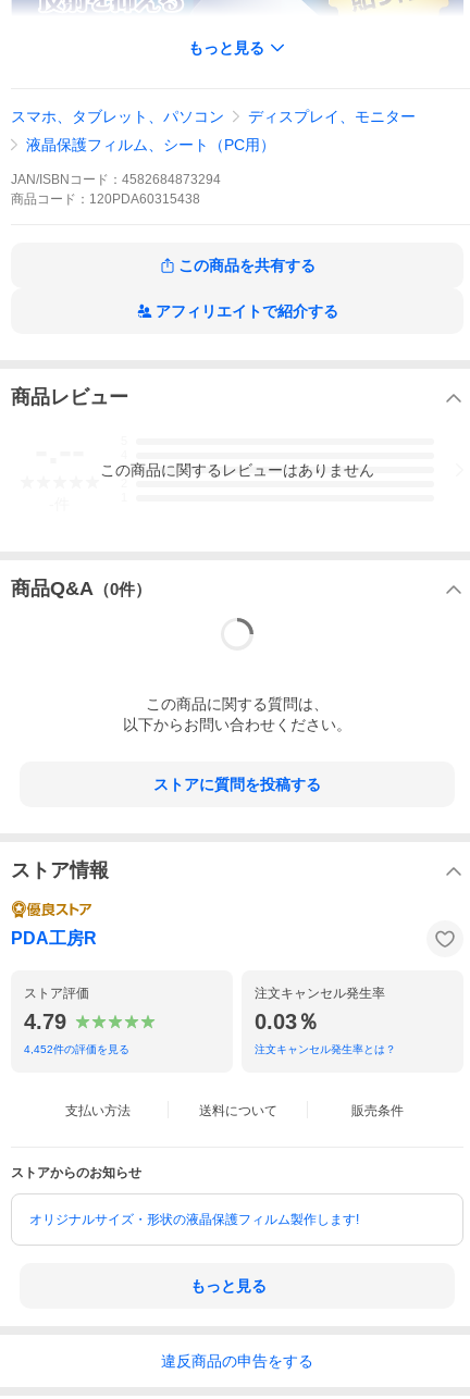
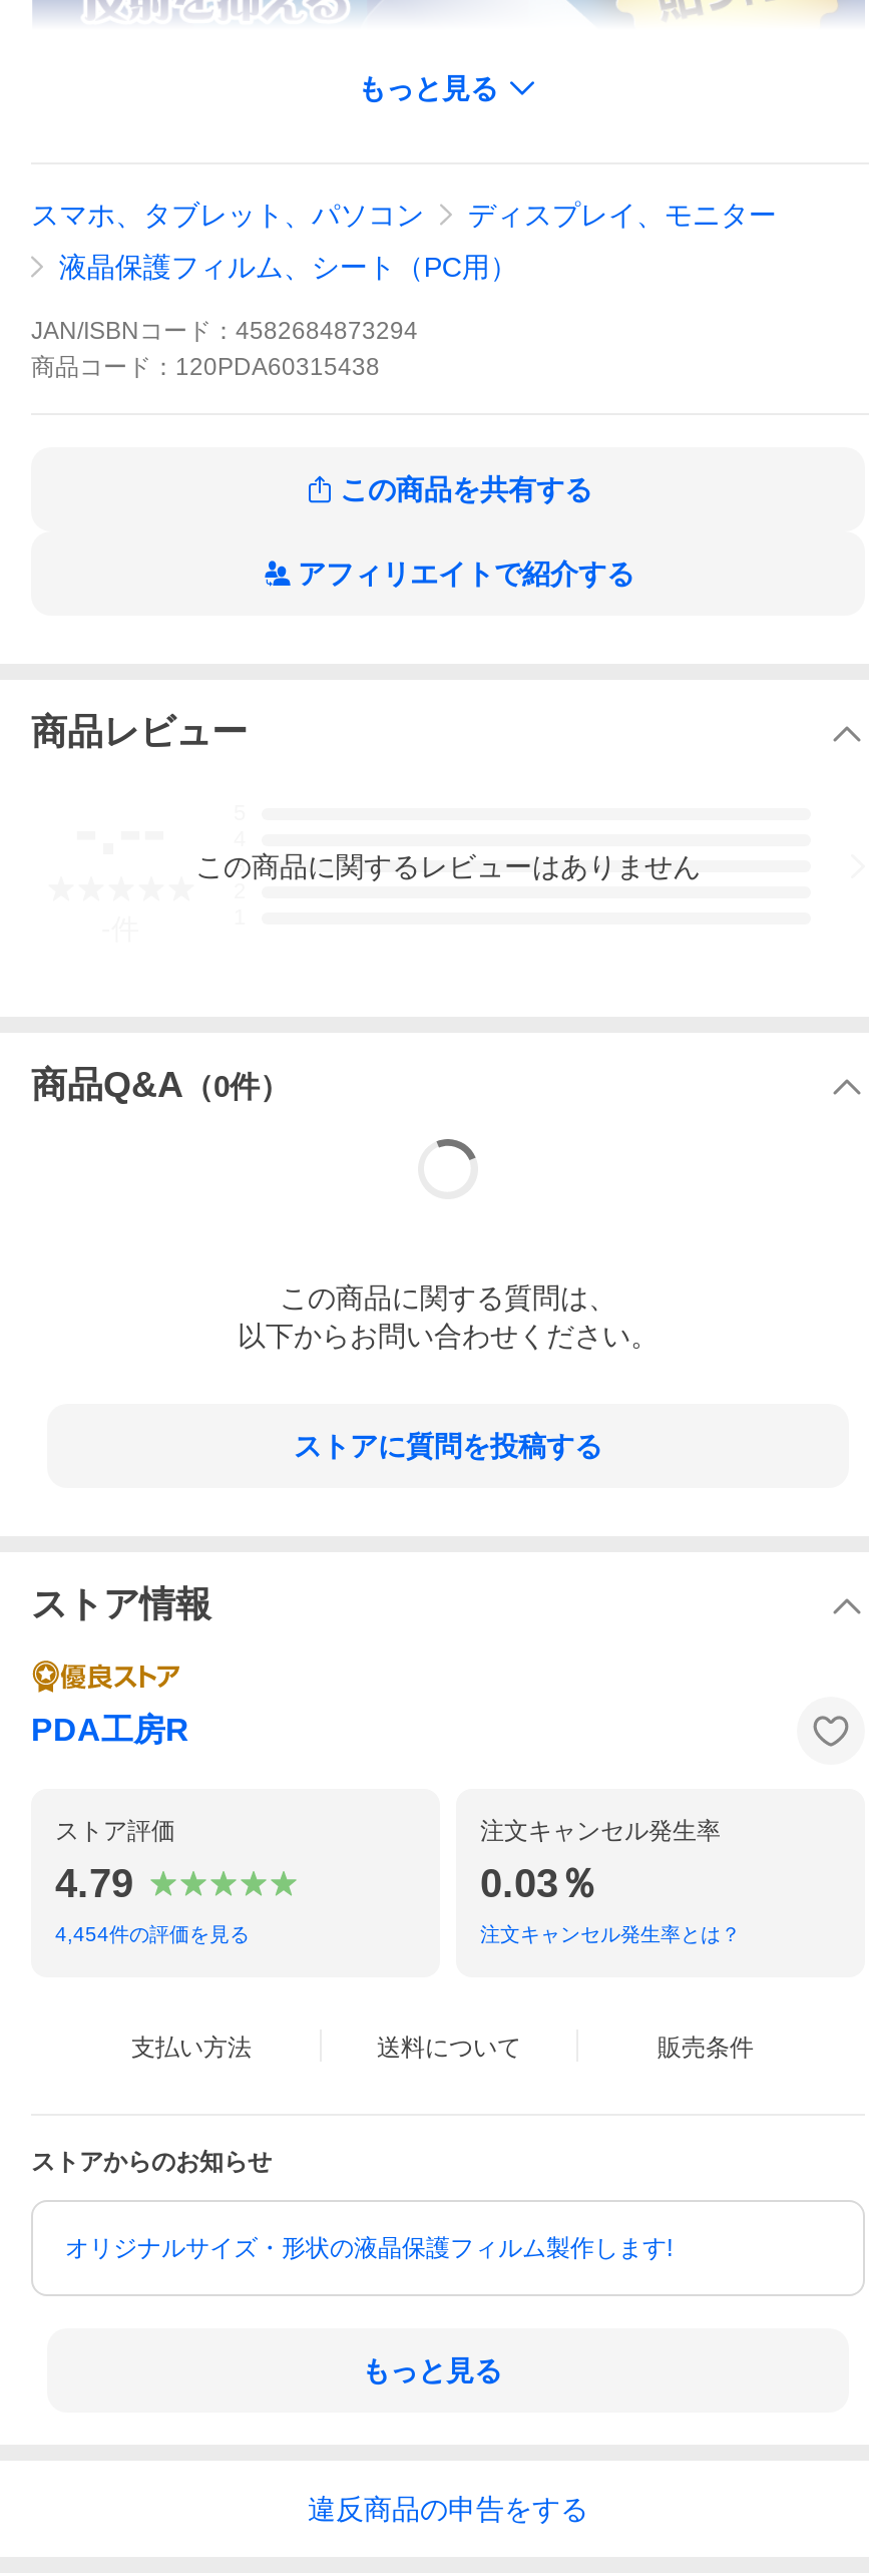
[24,1044,129,1056] 4,452件の評価を見る -> [55,1924,250,1946] 4,454件の評価を見る

